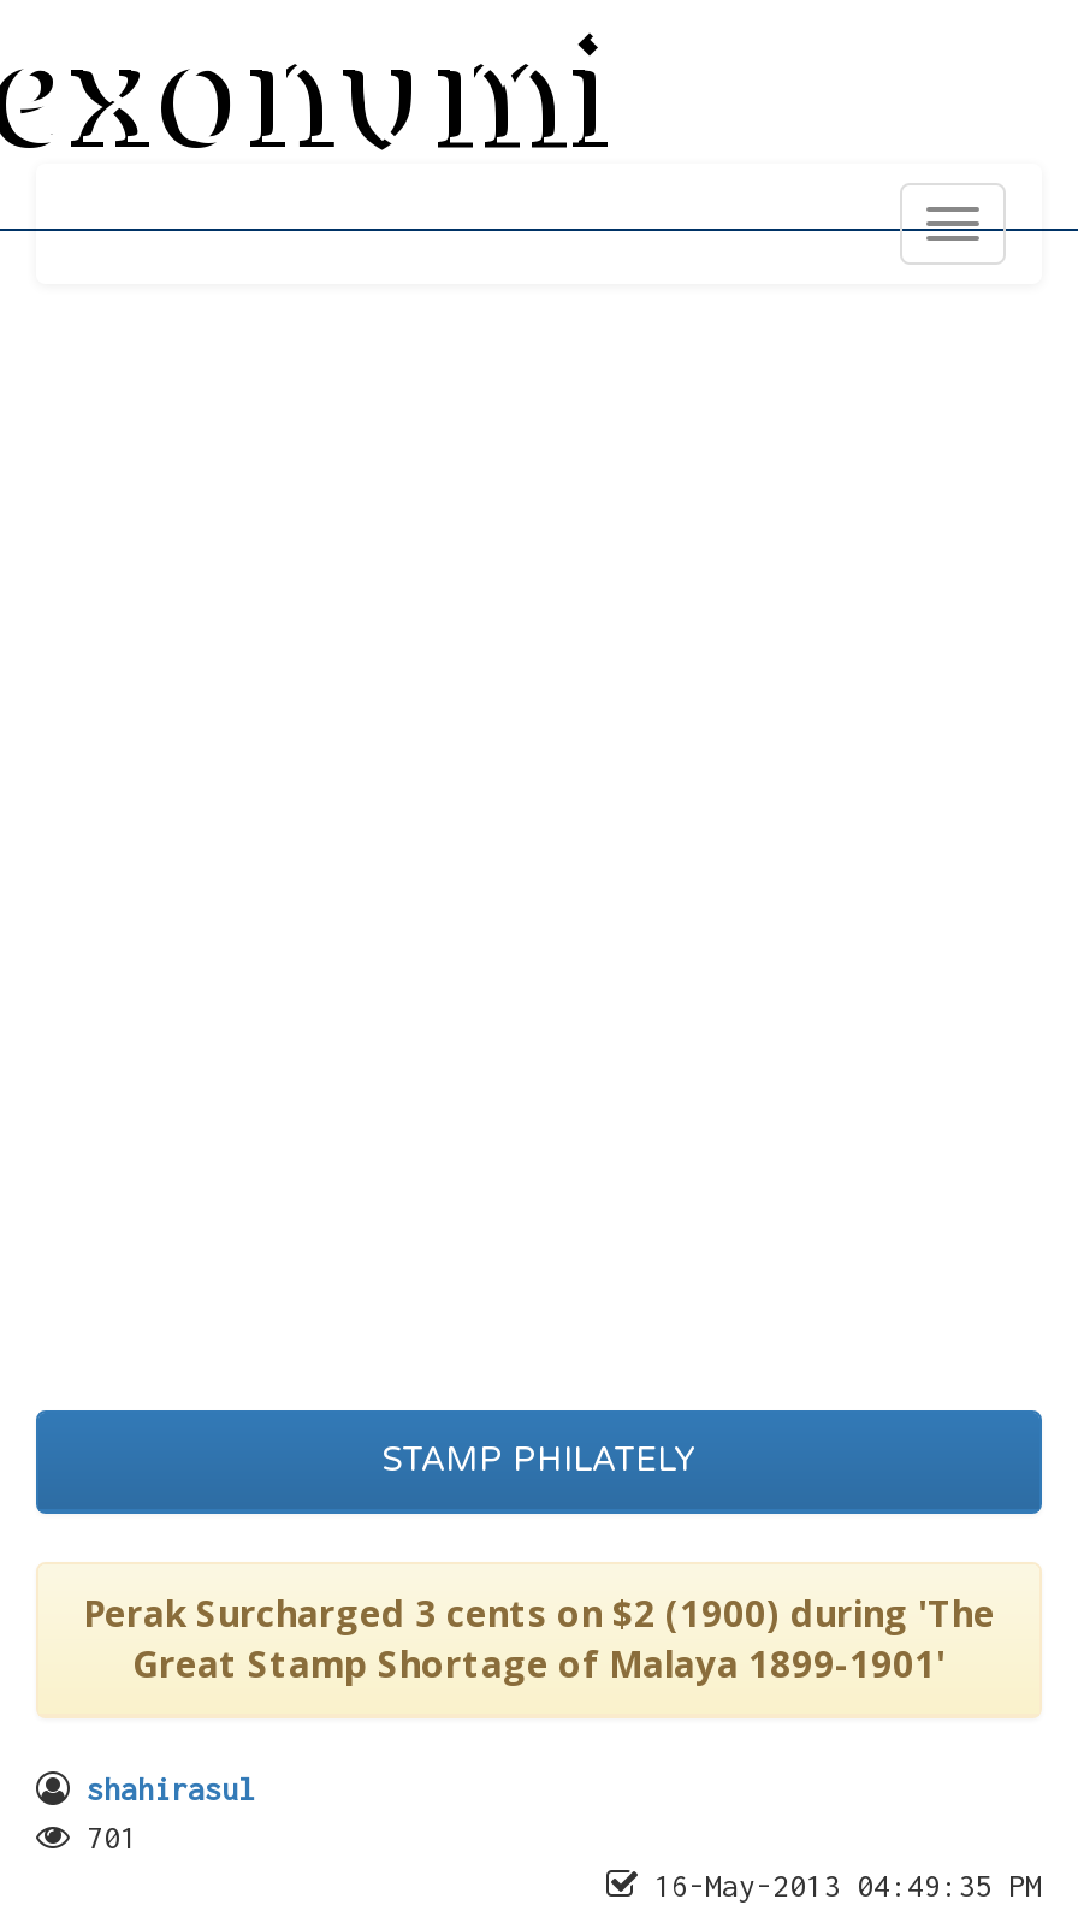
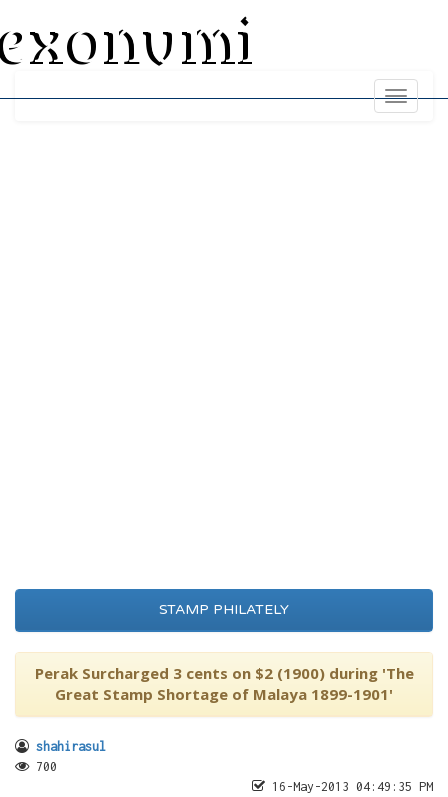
[70,1820,137,1856] 701 -> [29,759,57,774] 700

